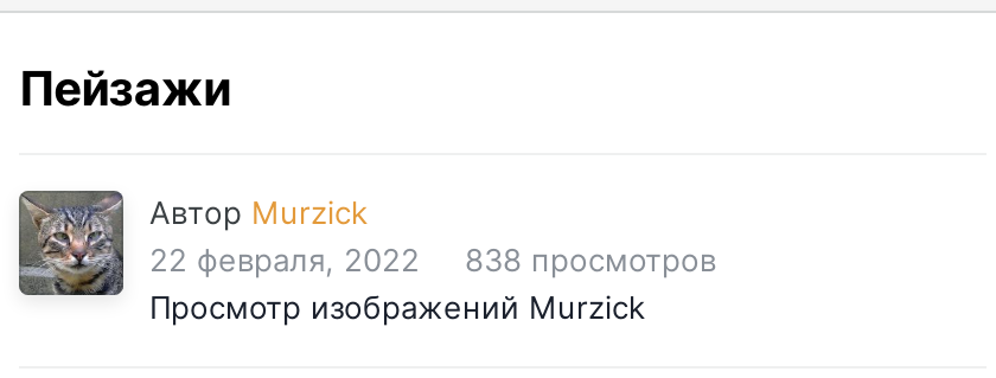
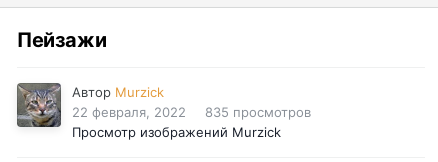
[149,241,716,279] 22 февраля, 2022 838 просмотров -> [72,104,311,120] 22 февраля, 2022 835 просмотров

